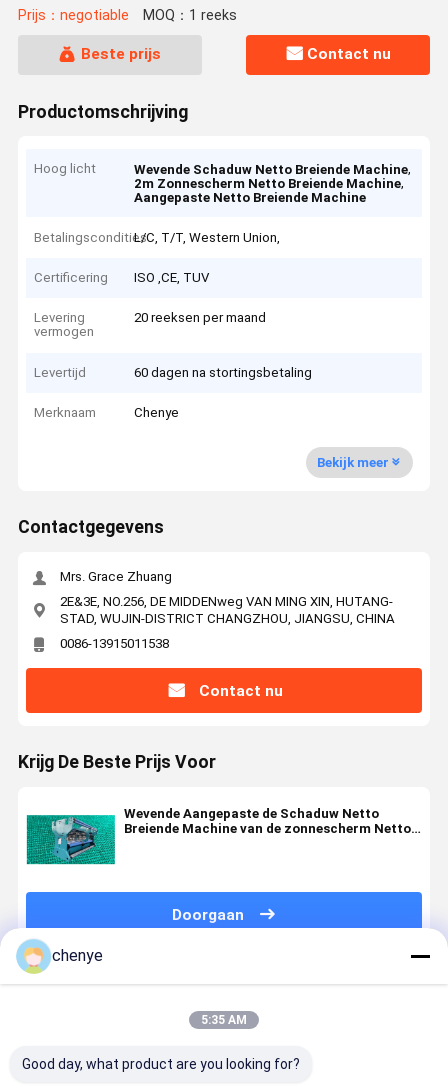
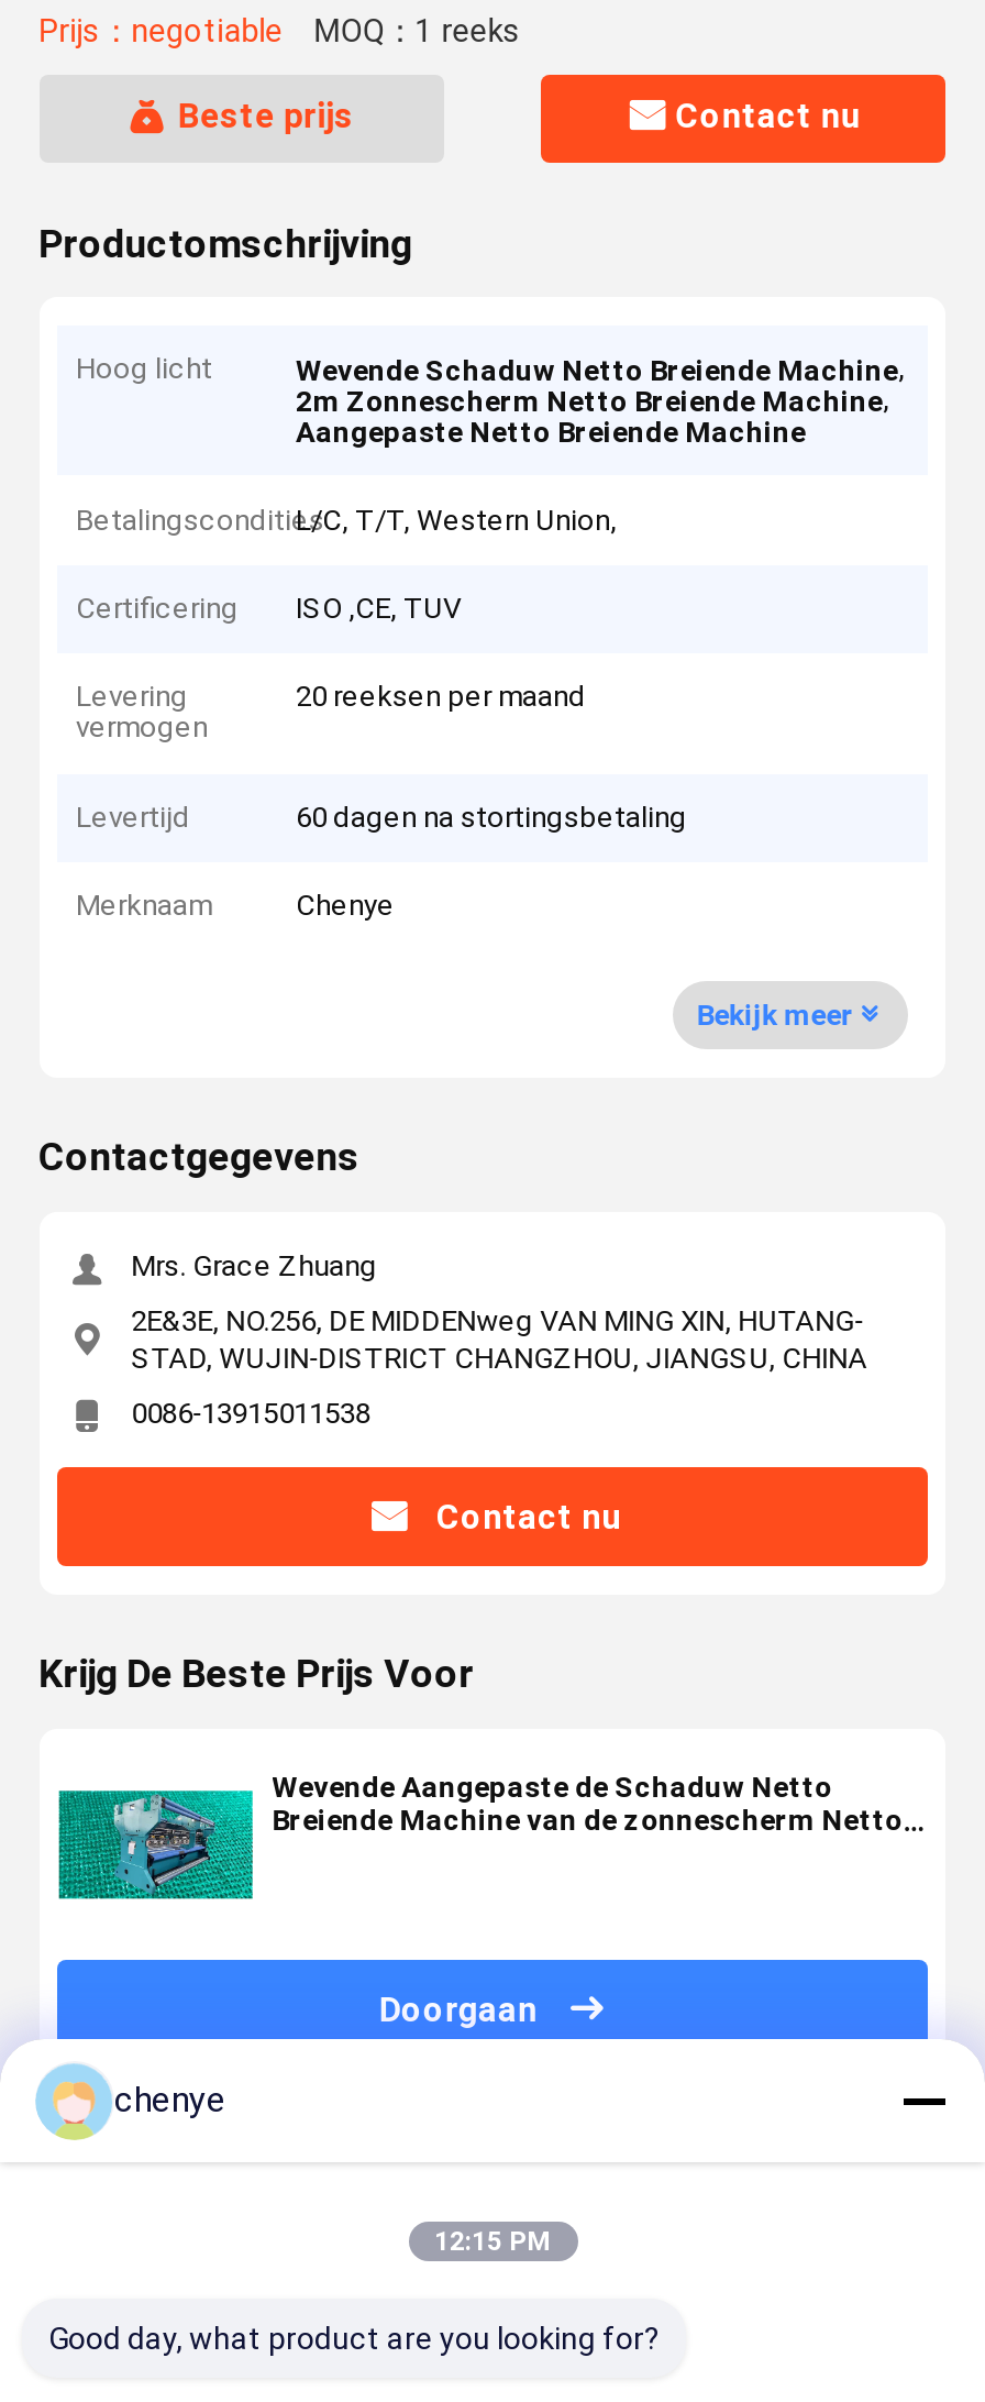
[201,1013,247,1027] 5:35 AM -> [434,2226,551,2257] 12:15 PM

